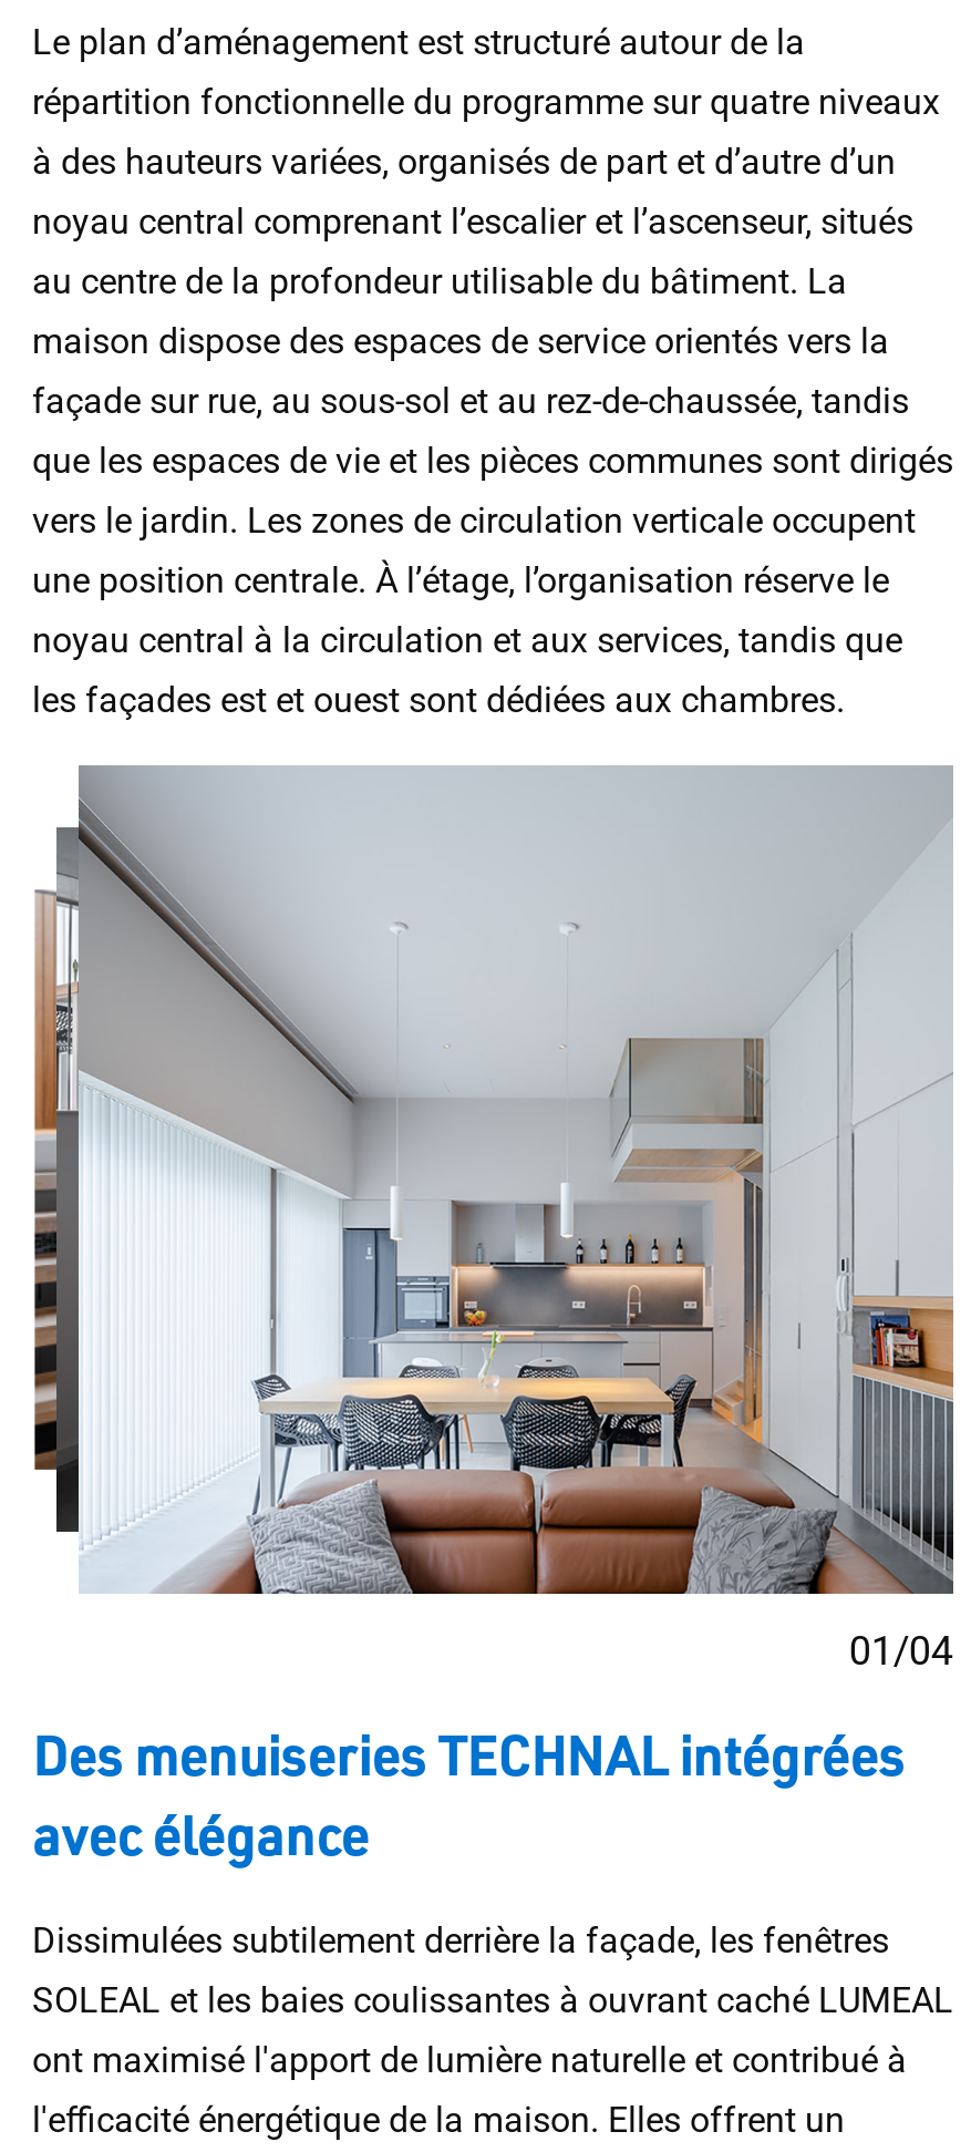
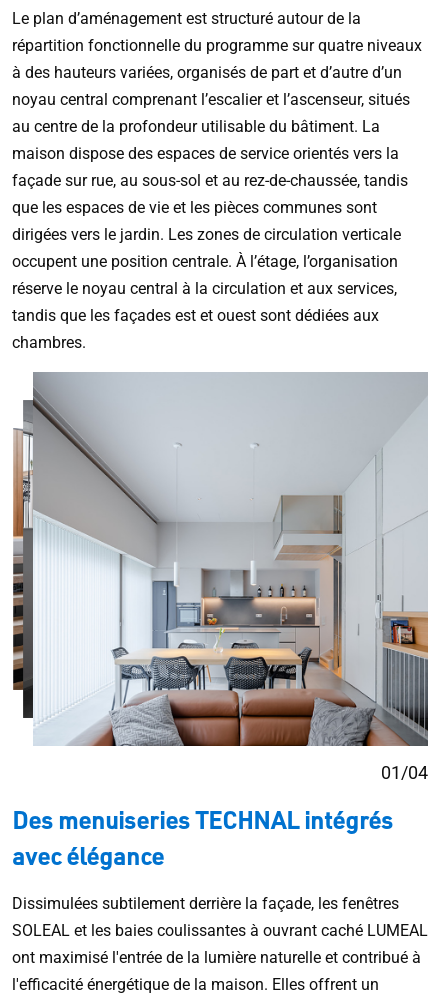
[32,440,953,722] que les espaces de vie et les pièces communes sont dirigés | vers le jardin. Les zones de circulation verticale occupent | une position centrale. À l’étage, l’organisation réserve le | noyau central à la circulation et aux services, tandis que | les façades est et ouest sont dédiées aux chambres. -> [12,198,401,352] que les espaces de vie et les pièces communes sont | dirigées vers le jardin. Les zones de circulation verticale | occupent une position centrale. À l’étage, l’organisation | réserve le noyau central à la circulation et aux services, | tandis que les façades est et ouest sont dédiées aux | chambres.
[32,1721,905,1790] Des menuiseries TECHNAL intégrées -> [12,804,393,835] Des menuiseries TECHNAL intégrés
[32,2040,907,2082] ont maximisé l'apport de lumière naturelle et contribué à -> [12,948,421,967] ont maximisé l'entrée de la lumière naturelle et contribué à

